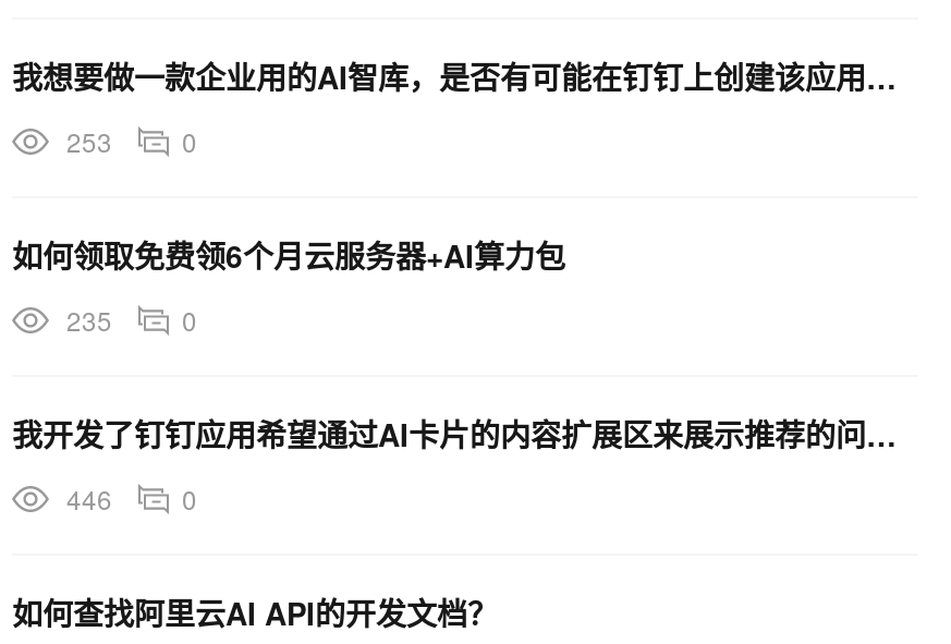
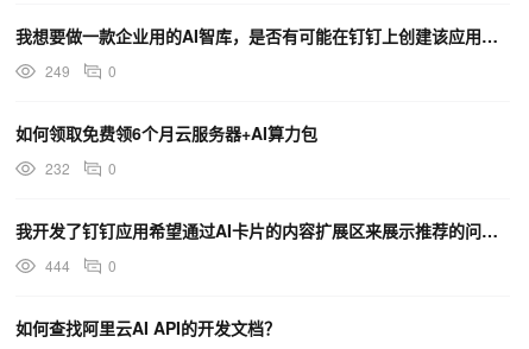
[66,122,197,159] 253 0 -> [45,61,116,81] 249 0
[66,301,197,338] 235 0 -> [45,158,116,178] 232 0
[66,479,197,517] 446 0 -> [45,255,116,275] 444 0

